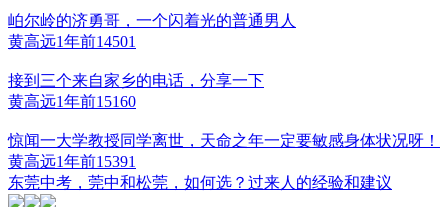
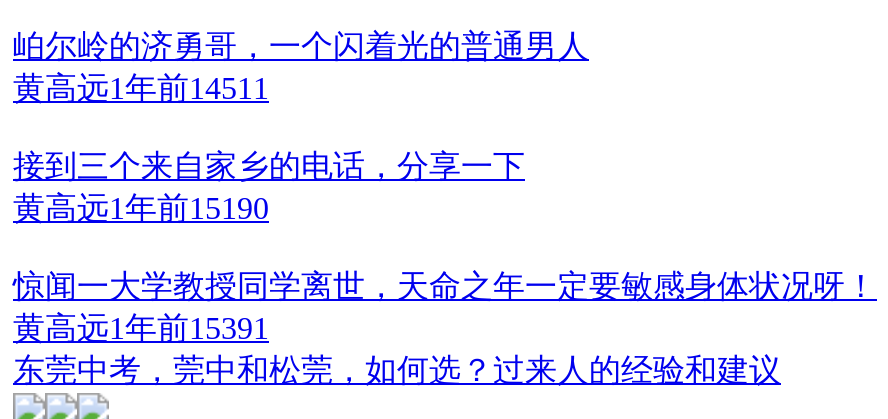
[8,33,136,50] 黄高远1年前1450 1 -> [13,71,269,105] 黄高远1年前1451 1
[8,93,136,110] 黄高远1年前15160 -> [13,191,269,225] 黄高远1年前15190

